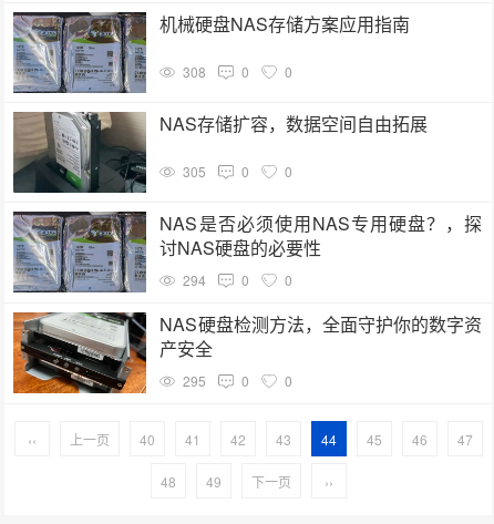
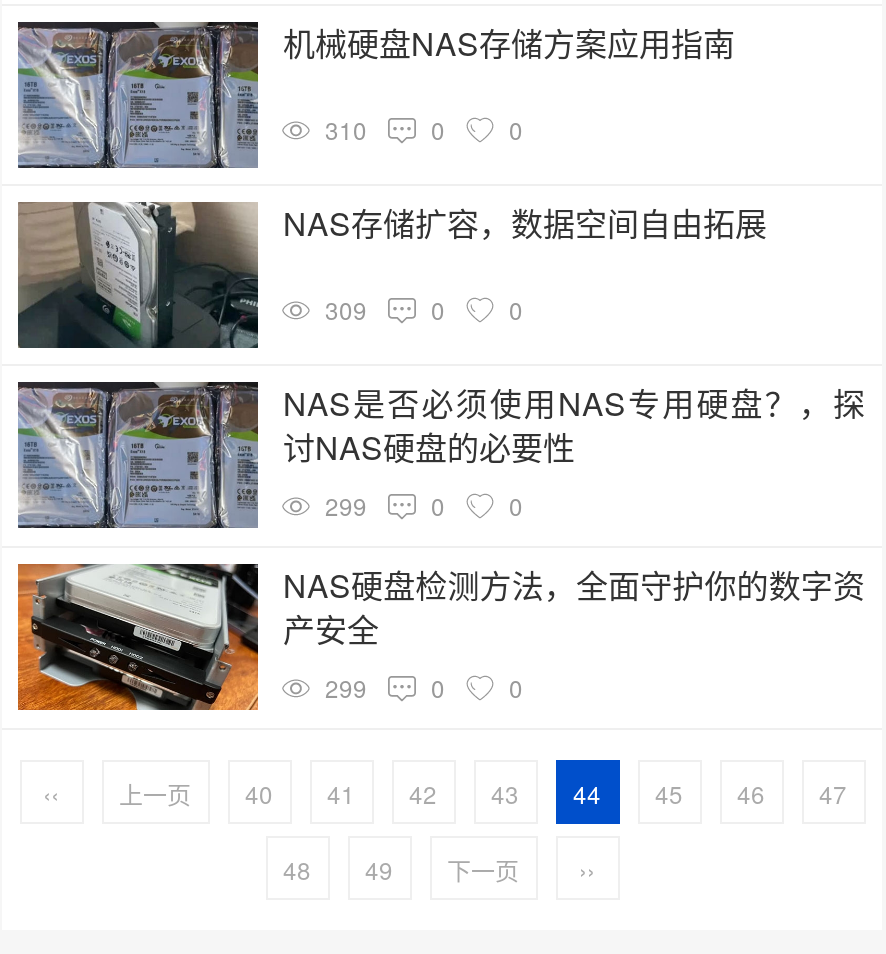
[183,62,293,81] 308 0 0 -> [325,112,523,146] 310 0 0
[183,162,293,181] 305 0 0 -> [325,292,523,326] 309 0 0
[183,271,293,289] 294 0 0 -> [325,488,523,522] 299 0 0
[183,371,293,390] 295 0 0 -> [325,670,523,704] 299 0 0

